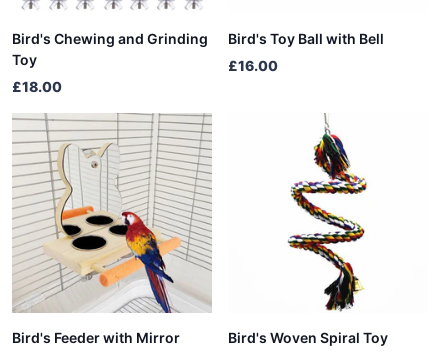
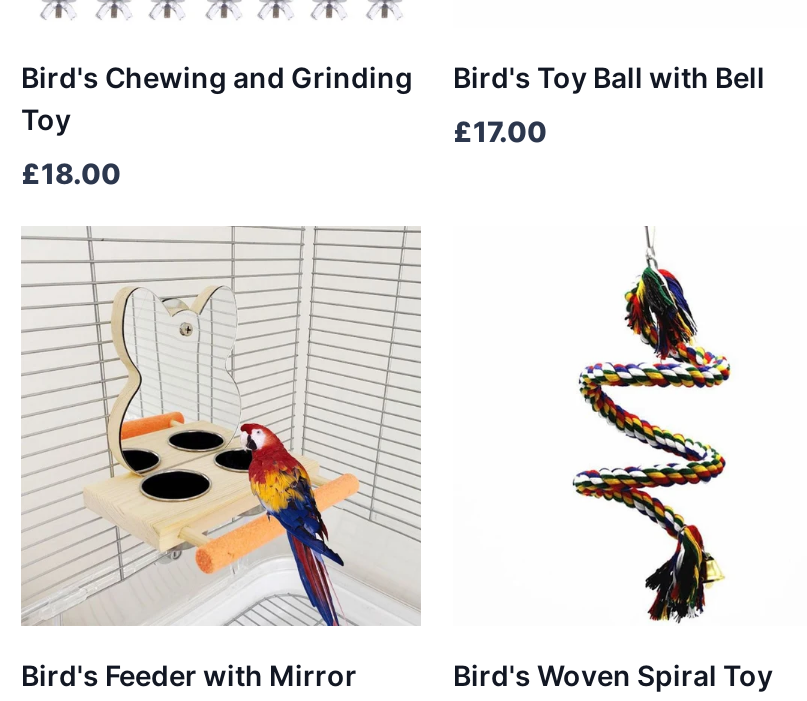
[228,57,278,74] £16.00 -> [453,114,547,148] £17.00

